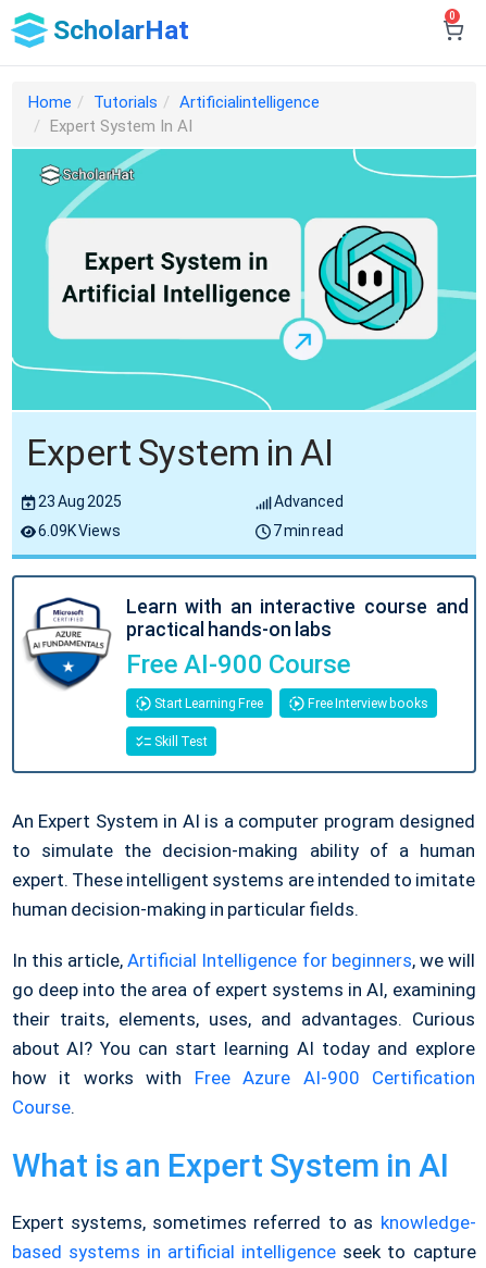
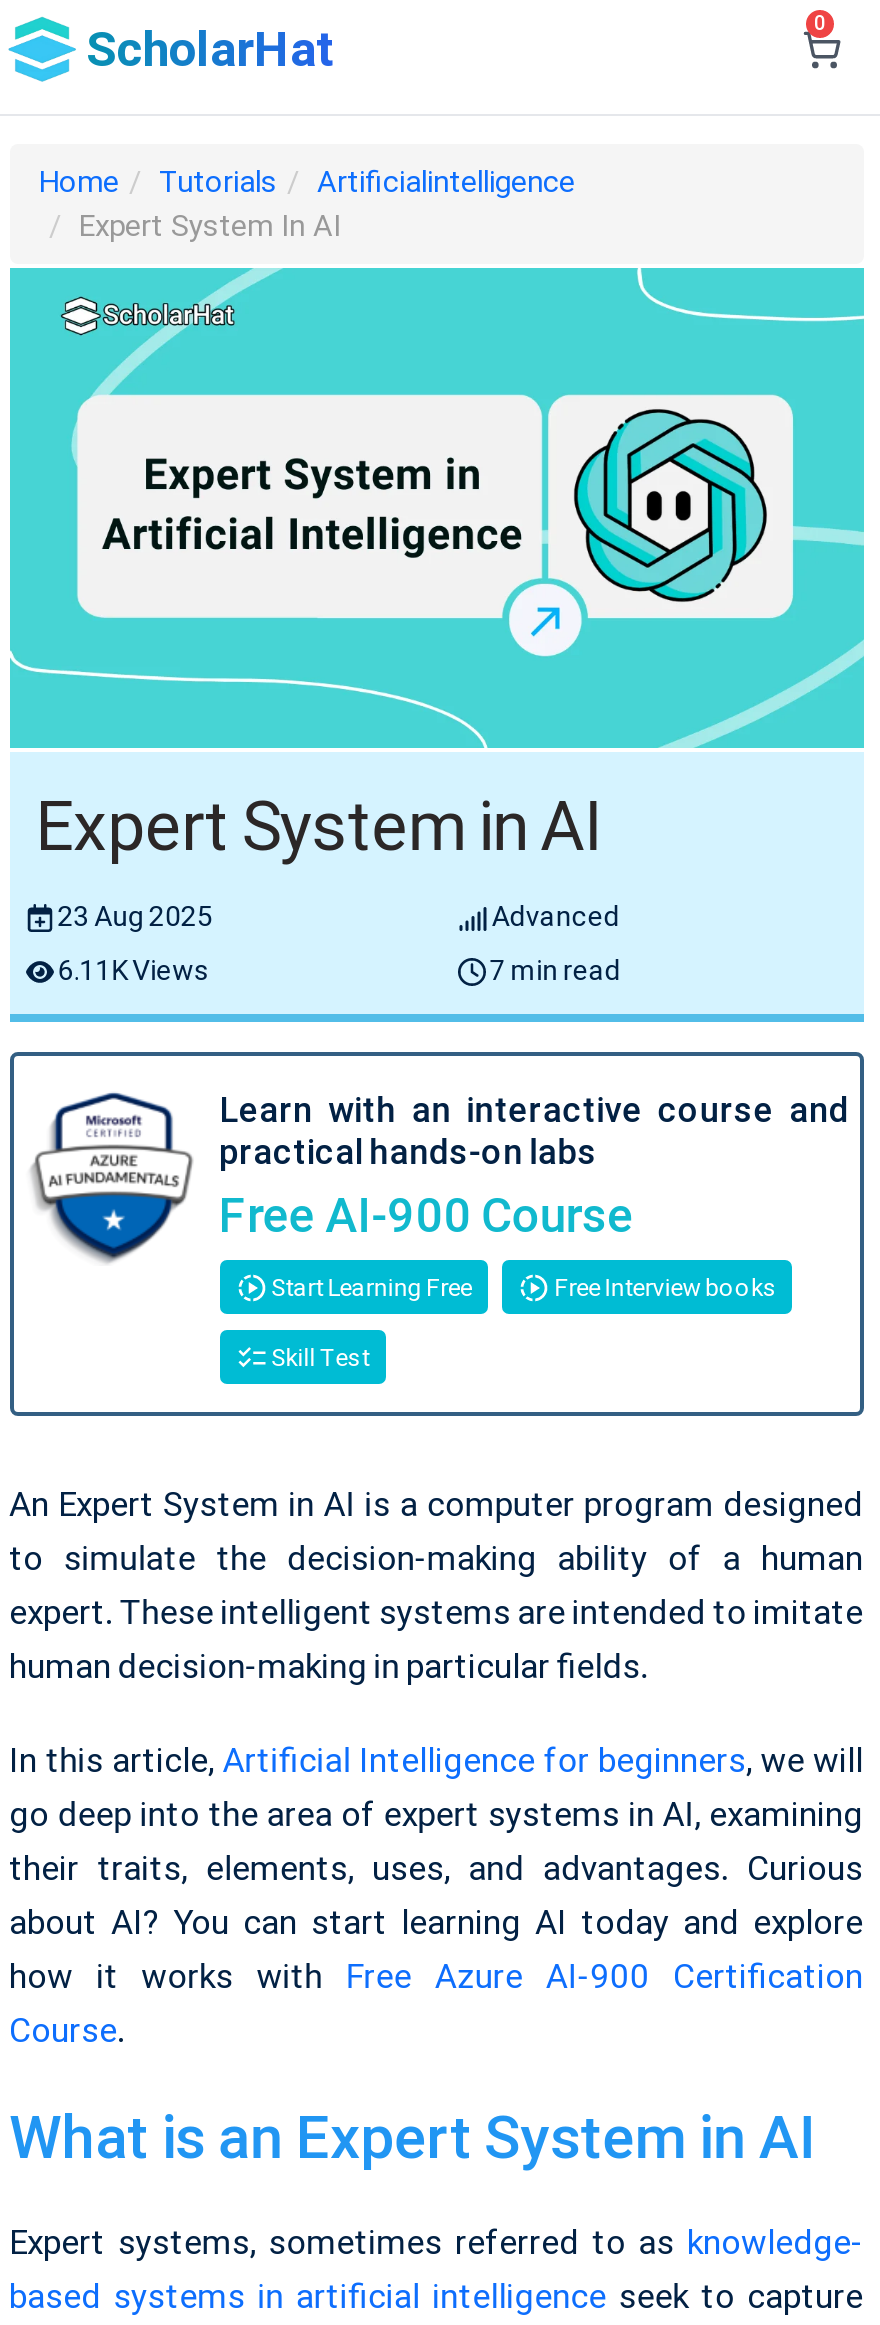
[35,522,121,540] 6.09K Views -> [53,954,210,986] 6.11K Views

